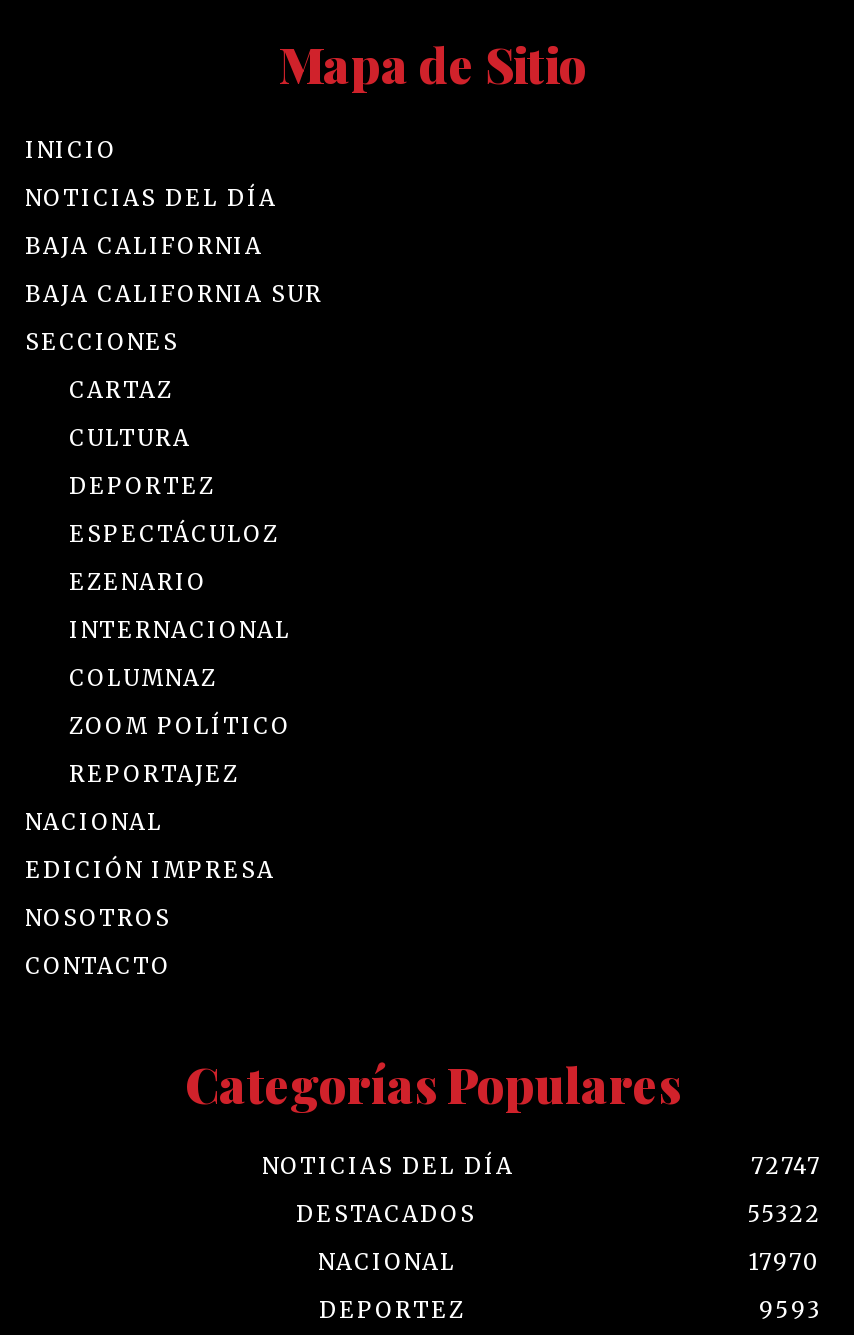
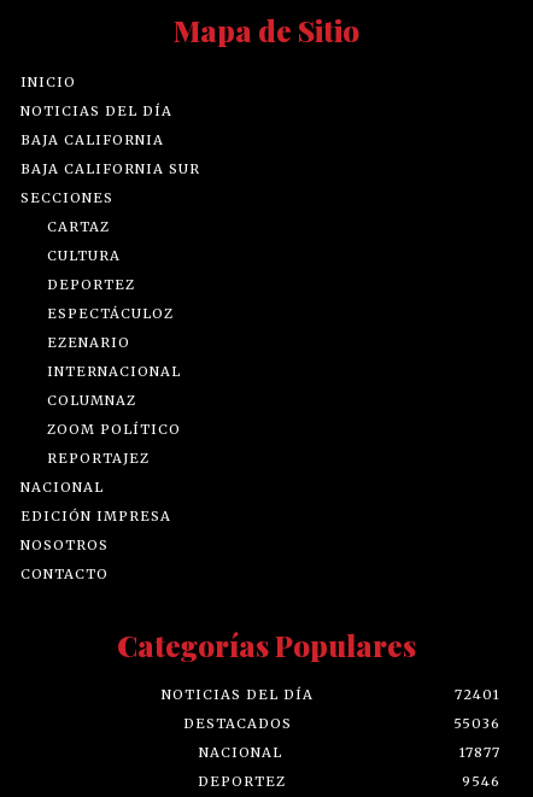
[751,1153,821,1181] 72747 -> [455,687,500,703] 72401
[747,1201,821,1229] 55322 -> [453,715,500,732] 55036
[749,1249,821,1277] 17970 -> [459,744,500,761] 17877
[759,1297,821,1325] 9593 -> [462,773,500,790] 9546

